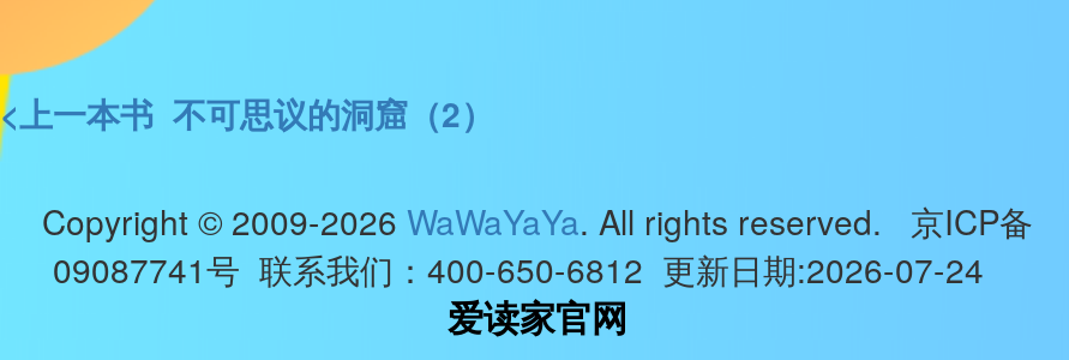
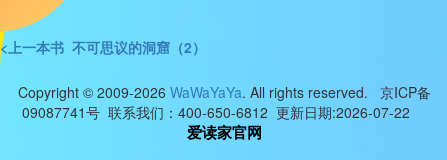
[53,244,1022,292] 09087741号 联系我们：400-650-6812 更新日期:2026-07-24 -> [22,102,426,122] 09087741号 联系我们：400-650-6812 更新日期:2026-07-22

